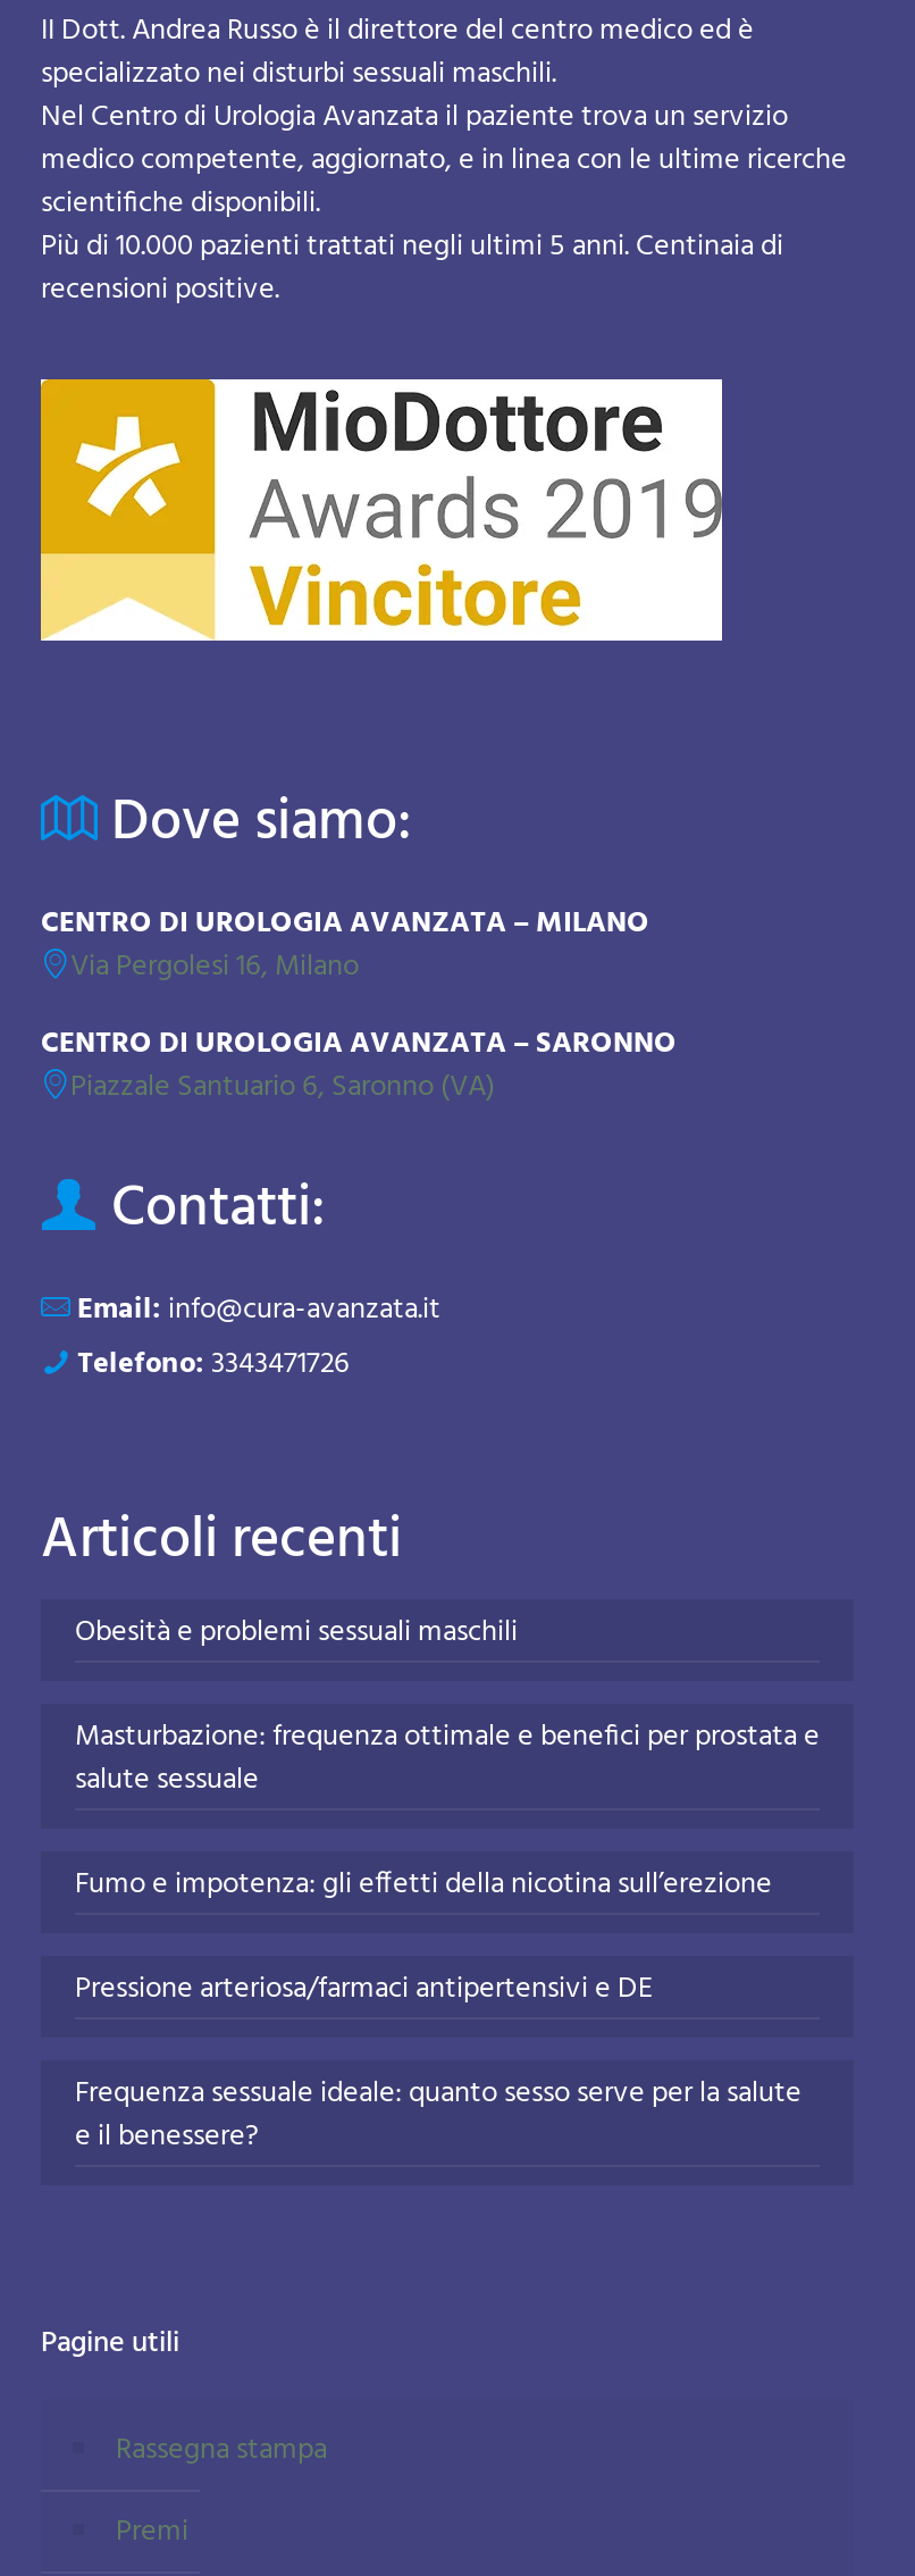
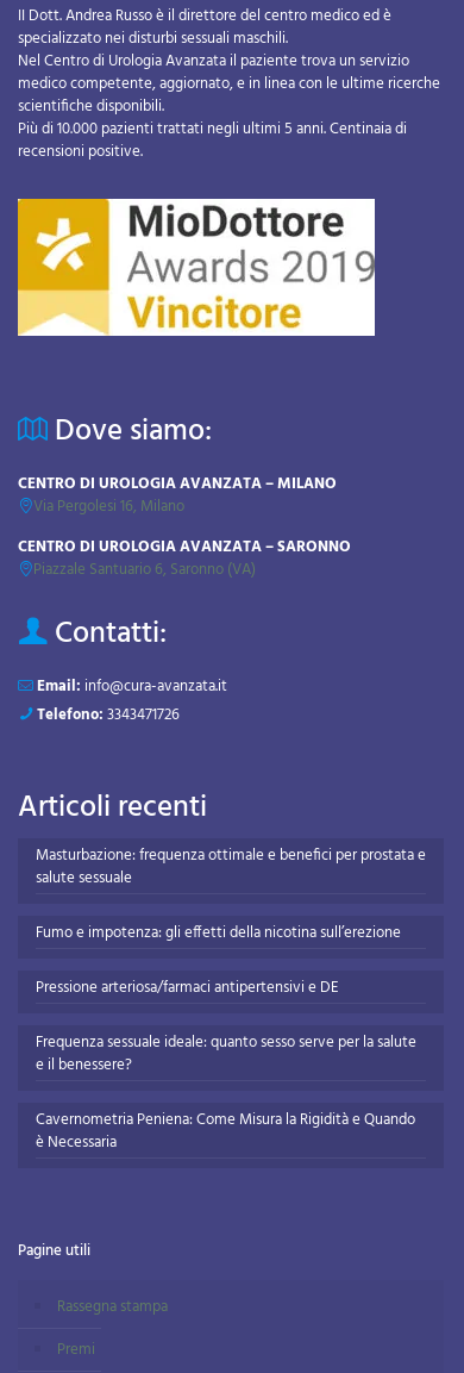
[75,1607,518,1655] Obesità e problemi sessuali maschili -> none
moved [75,1712,820,2159] -> [36,843,426,1077]: Masturbazione: frequenza ottimale e benefici per prostata e | salute sessuale | Fumo e impotenza: gli effetti della nicotina sull’erezione | Pressione arteriosa/farmaci antipertensivi e DE | Frequenza sessuale ideale: quanto sesso serve per la salute | e il benessere?
none -> [36,1107,415,1155] Cavernometria Peniena: Come Misura la Rigidità e Quando | è Necessaria

